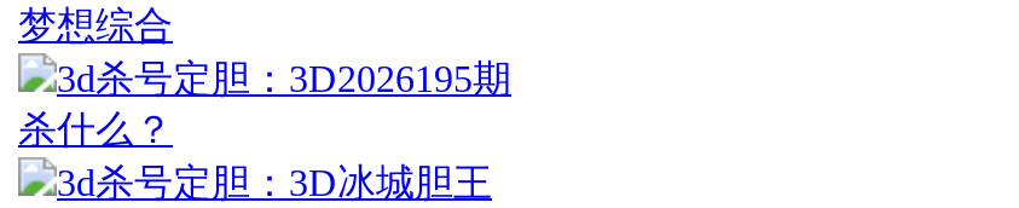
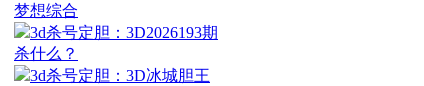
[57,58,511,99] 3d杀号定胆：3D2026195期 -> [30,24,218,41] 3d杀号定胆：3D2026193期

